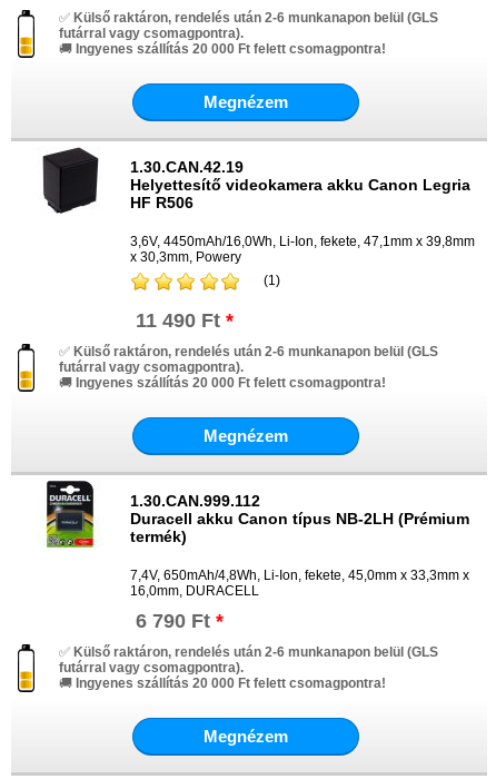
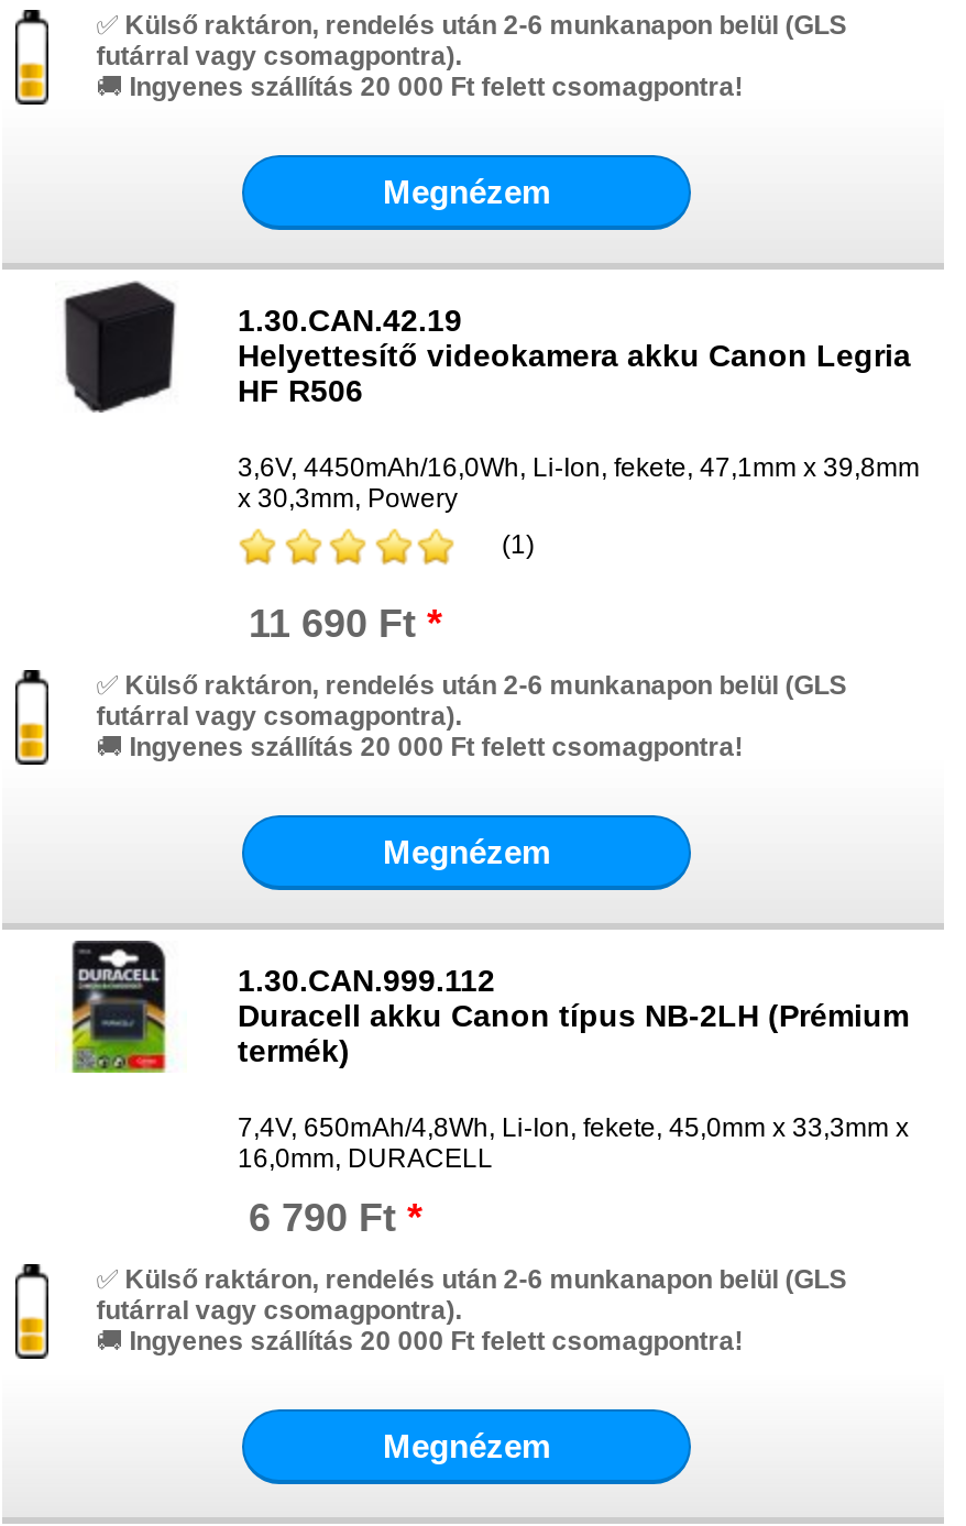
[136,309,234,332] 11 490 Ft * -> [249,602,442,646] 11 690 Ft *

